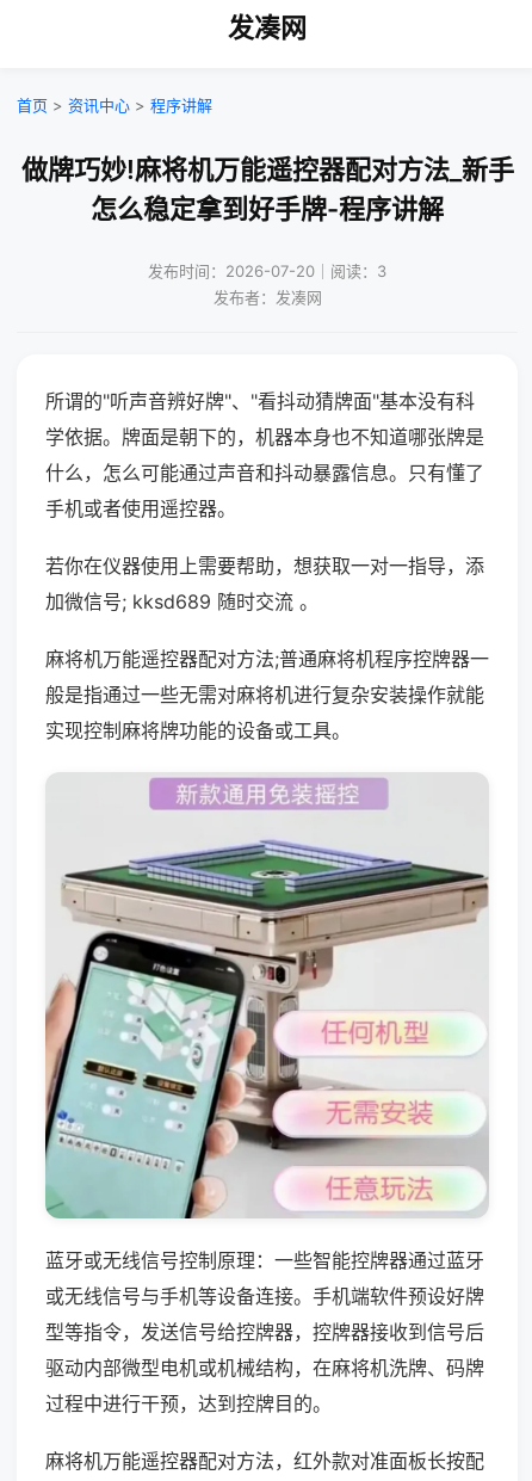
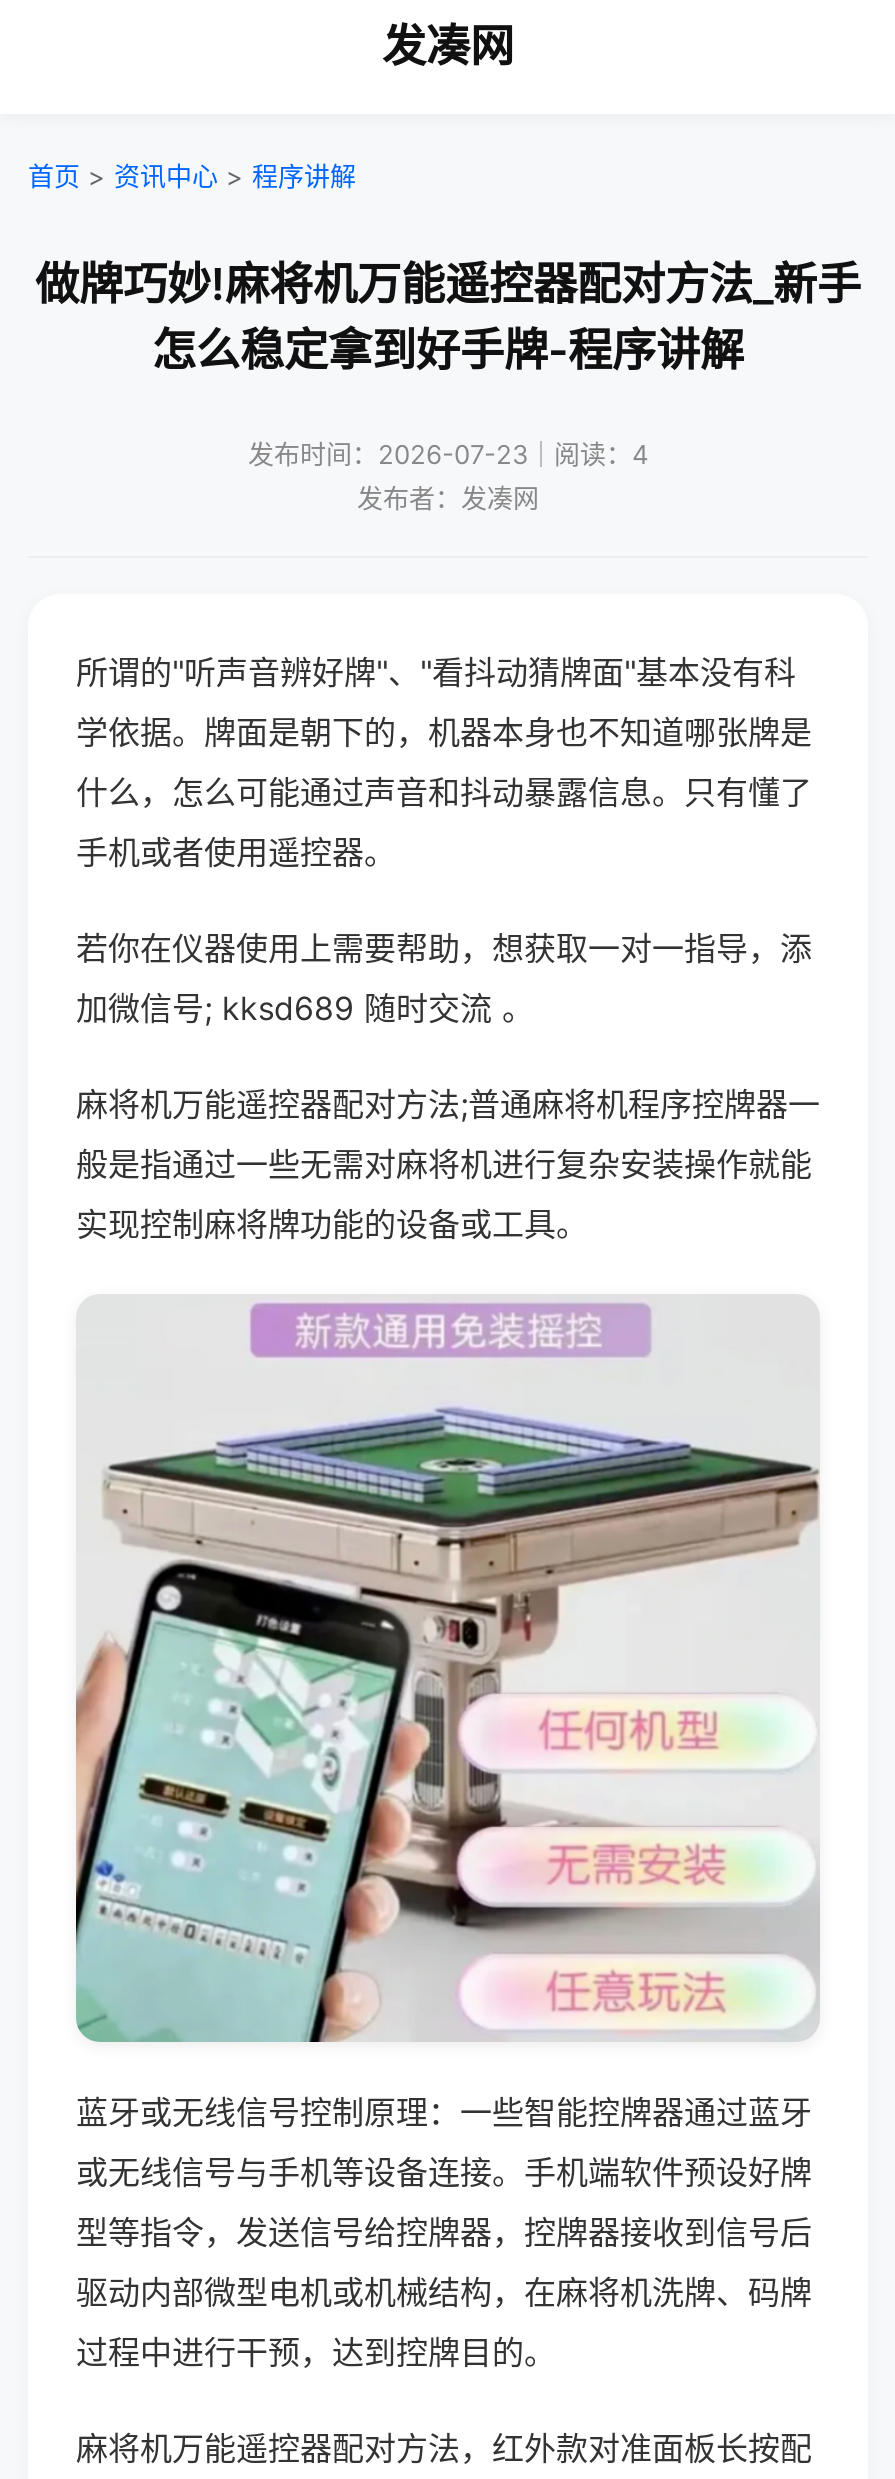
[148,261,386,280] 发布时间：2026-07-20｜阅读：3 -> [248,438,648,470] 发布时间：2026-07-23｜阅读：4

